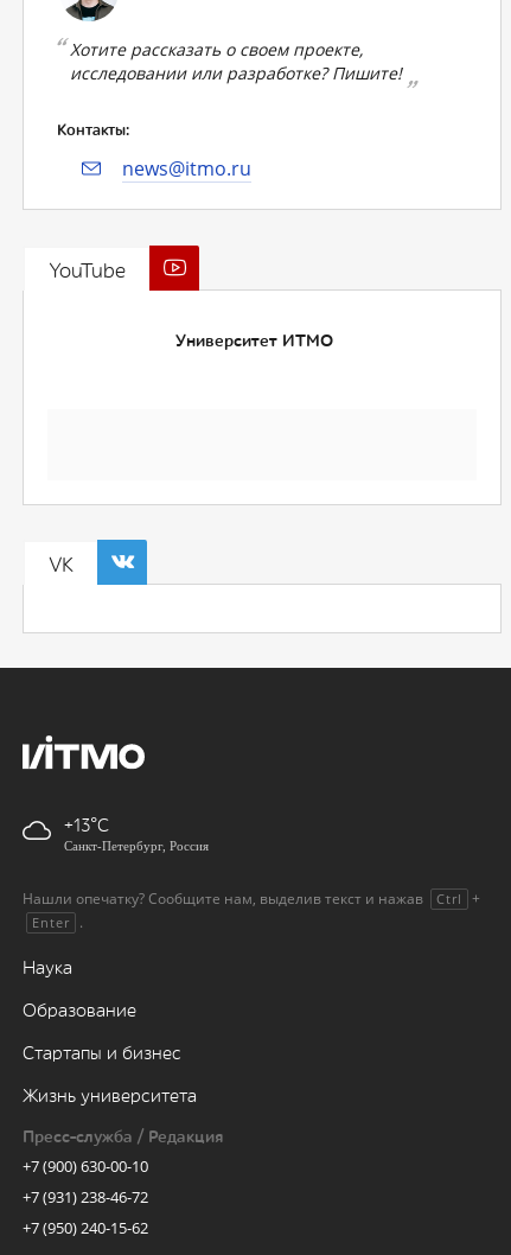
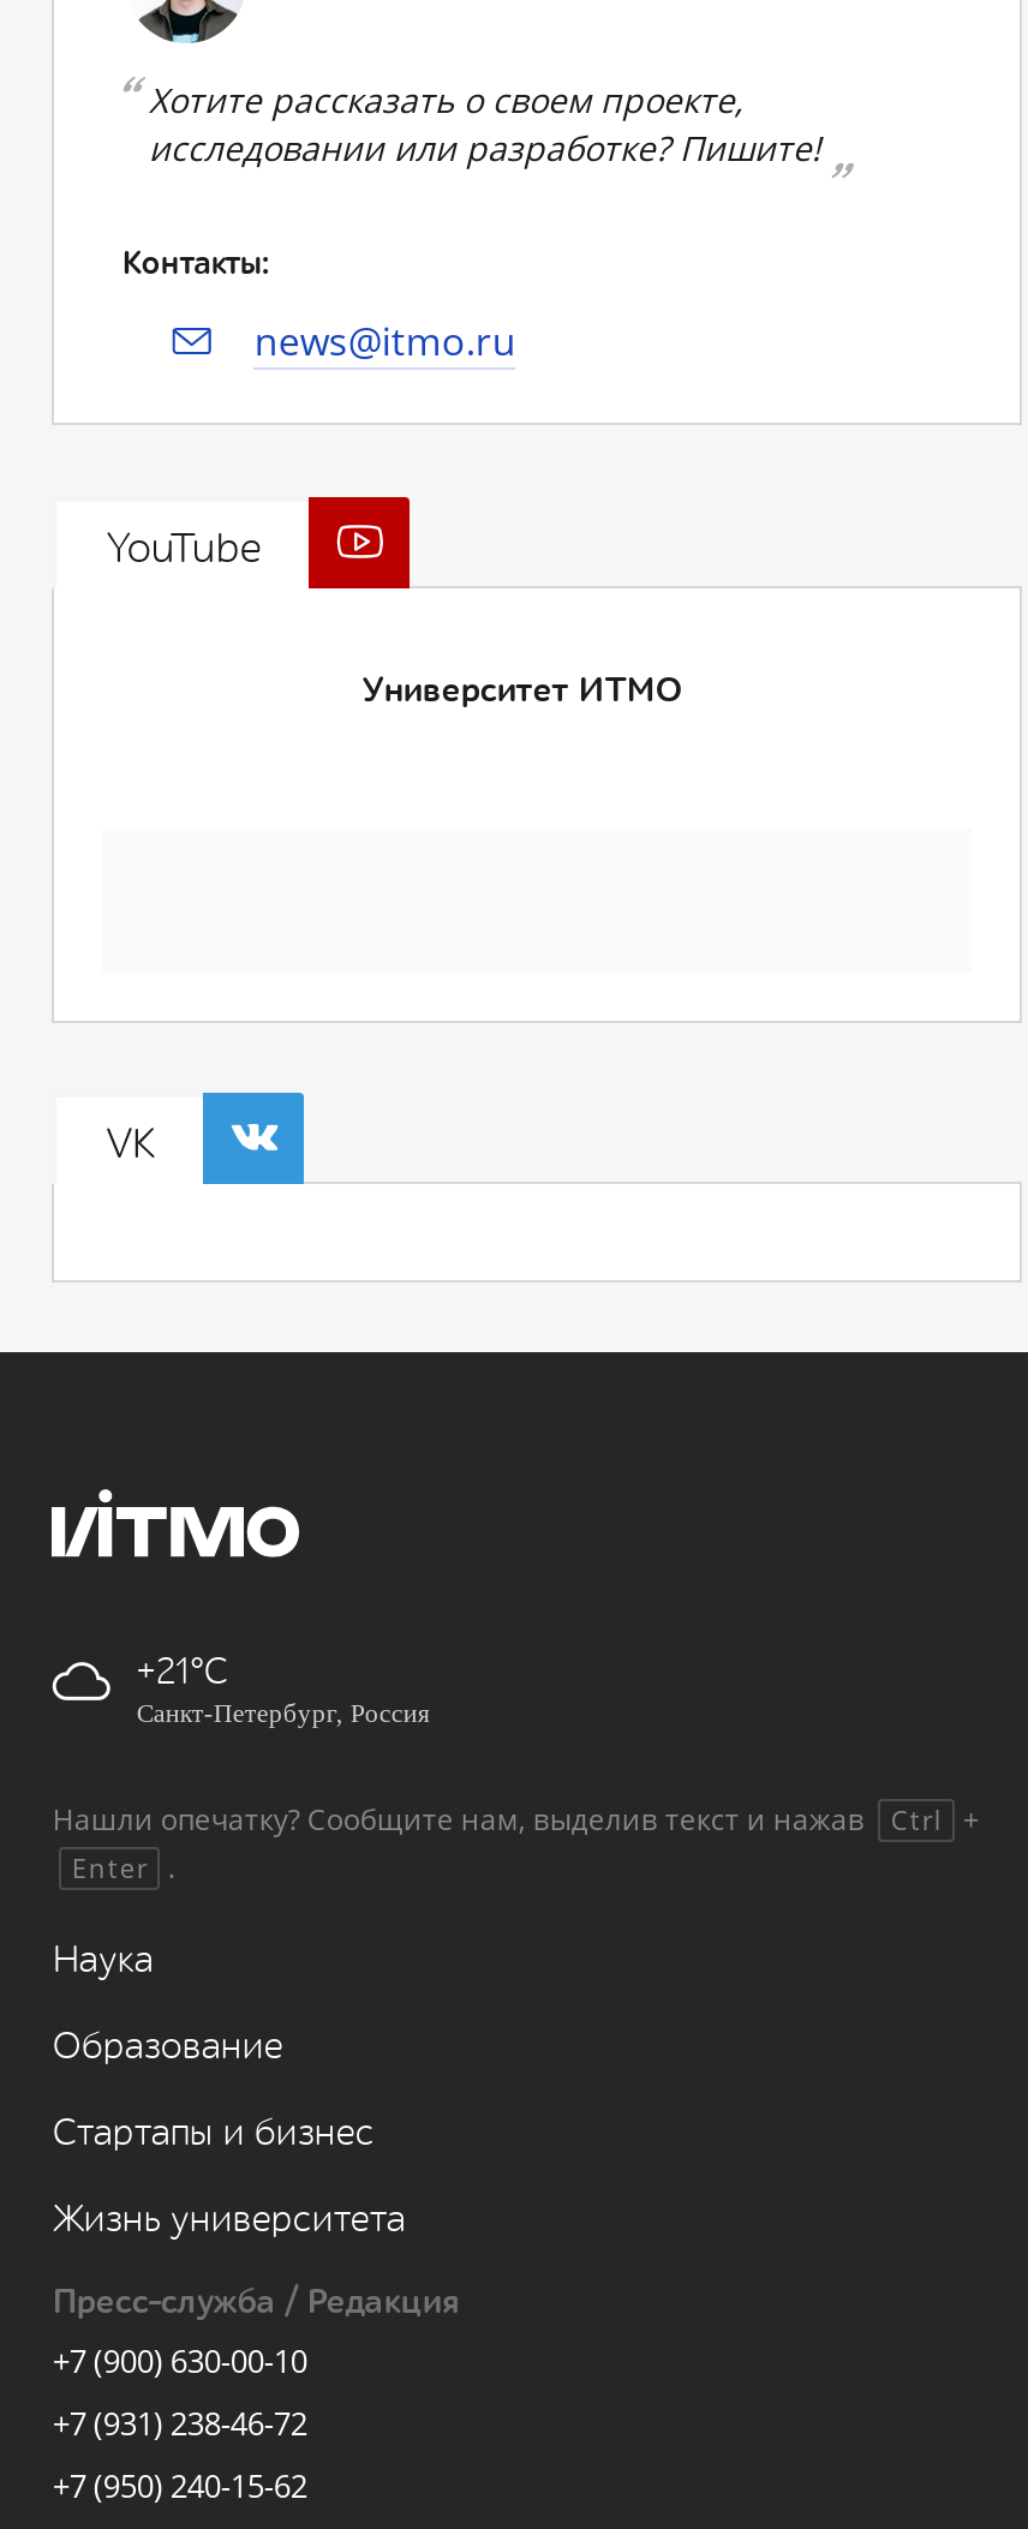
[64,815,91,837] +13 -> [137,1649,190,1695] +21

